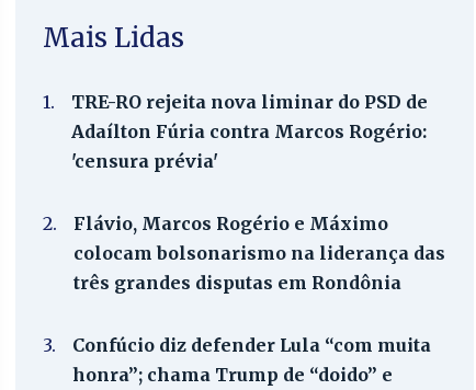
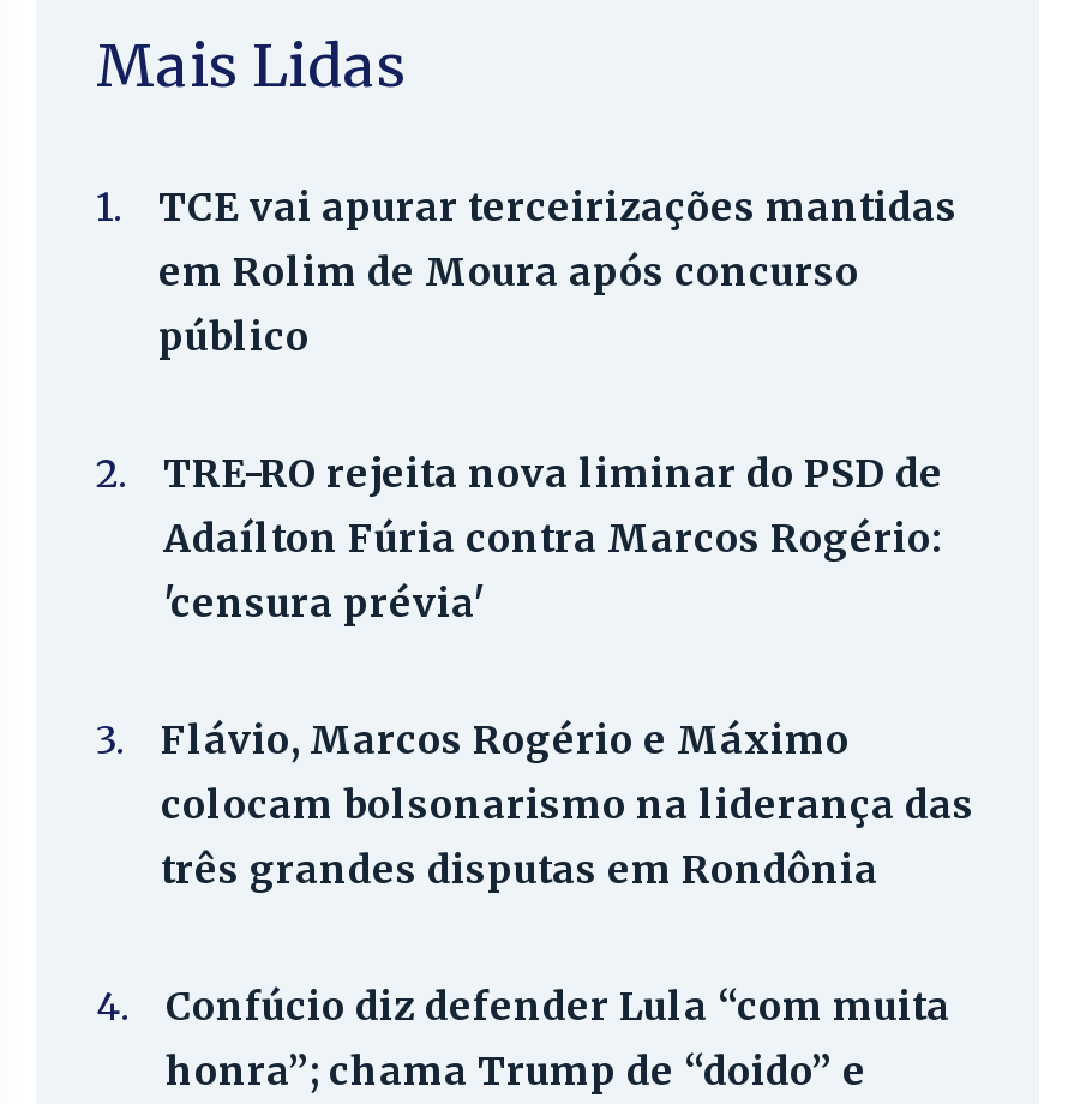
none -> [96,182,958,496] TCE vai apurar terceirizações mantidas | em Rolim de Moura após concurso | público | 2.
[43,212,388,234] 2. Flávio, Marcos Rogério e Máximo -> [96,714,850,762] 3. Flávio, Marcos Rogério e Máximo
[43,334,431,356] 3. Confúcio diz defender Lula “com muita -> [96,981,950,1029] 4. Confúcio diz defender Lula “com muita

